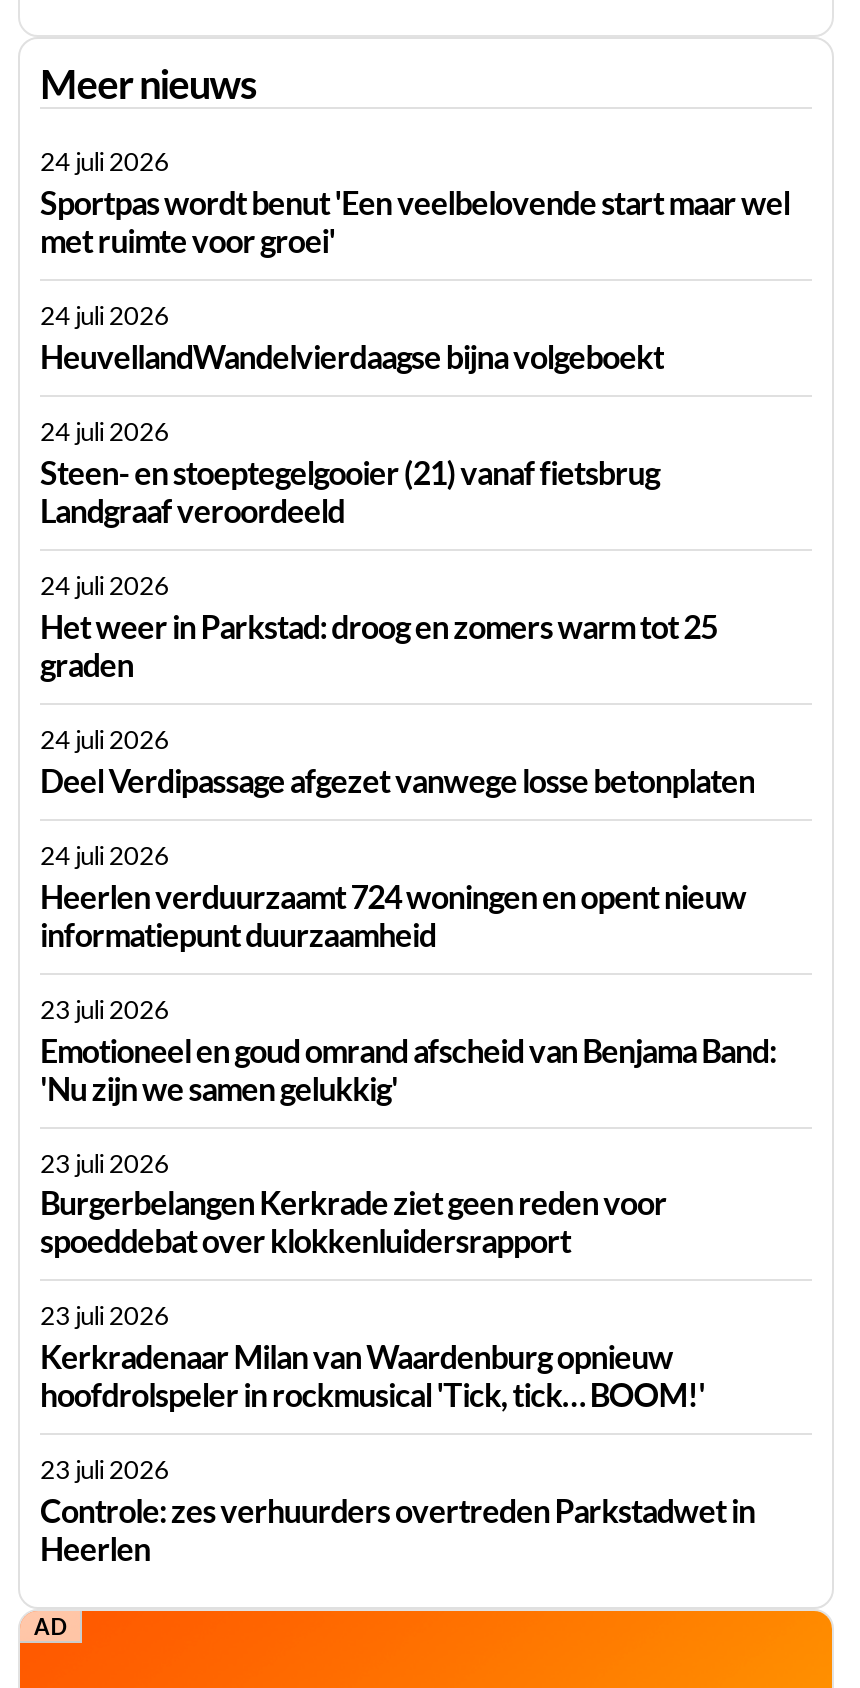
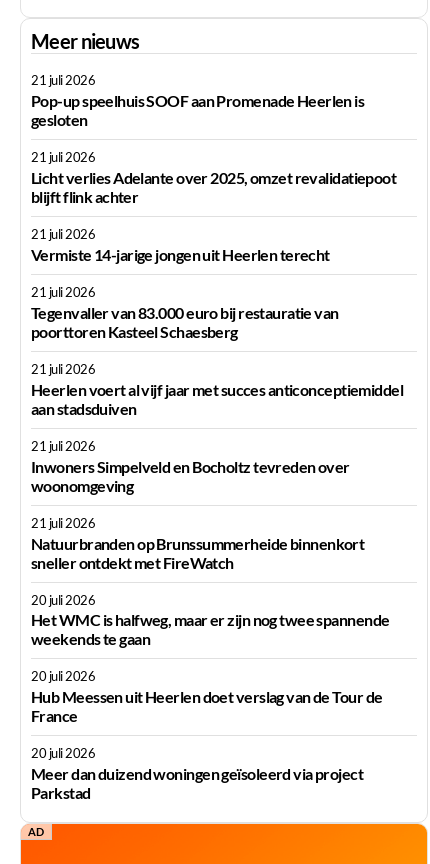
[40,146,790,259] 24 juli 2026 | Sportpas wordt benut 'Een veelbelovende start maar wel | met ruimte voor groei' -> [31,72,364,129] 21 juli 2026 | Pop-up speelhuis SOOF aan Promenade Heerlen is | gesloten
[40,299,664,375] 24 juli 2026 | HeuvellandWandelvierdaagse bijna volgeboekt -> [31,149,396,206] 21 juli 2026 | Licht verlies Adelante over 2025, omzet revalidatiepoot | blijft flink achter
[40,415,659,529] 24 juli 2026 | Steen- en stoeptegelgooier (21) vanaf fietsbrug | Landgraaf veroordeeld -> [31,226,330,264] 21 juli 2026 | Vermiste 14-jarige jongen uit Heerlen terecht
[40,569,717,683] 24 juli 2026 | Het weer in Parkstad: droog en zomers warm tot 25 | graden -> [31,284,339,341] 21 juli 2026 | Tegenvaller van 83.000 euro bij restauratie van | poorttoren Kasteel Schaesberg
[40,723,755,799] 24 juli 2026 | Deel Verdipassage afgezet vanwege losse betonplaten -> [31,361,403,418] 21 juli 2026 | Heerlen voert al vijf jaar met succes anticonceptiemiddel | aan stadsduiven
[40,839,746,952] 24 juli 2026 | Heerlen verduurzaamt 724 woningen en opent nieuw | informatiepunt duurzaamheid -> [31,438,350,495] 21 juli 2026 | Inwoners Simpelveld en Bocholtz tevreden over | woonomgeving
[40,992,776,1106] 23 juli 2026 | Emotioneel en goud omrand afscheid van Benjama Band: | 'Nu zijn we samen gelukkig' -> [31,515,364,572] 21 juli 2026 | Natuurbranden op Brunssummerheide binnenkort | sneller ontdekt met FireWatch
[40,1146,667,1260] 23 juli 2026 | Burgerbelangen Kerkrade ziet geen reden voor | spoeddebat over klokkenluidersrapport -> [31,592,389,648] 20 juli 2026 | Het WMC is halfweg, maar er zijn nog twee spannende | weekends te gaan
[40,1300,705,1414] 23 juli 2026 | Kerkradenaar Milan van Waardenburg opnieuw | hoofdrolspeler in rockmusical 'Tick, tick… BOOM!' -> [31,668,382,725] 20 juli 2026 | Hub Meessen uit Heerlen doet verslag van de Tour de | France
[40,1454,755,1567] 23 juli 2026 | Controle: zes verhuurders overtreden Parkstadwet in | Heerlen -> [31,745,363,802] 20 juli 2026 | Meer dan duizend woningen geïsoleerd via project | Parkstad

